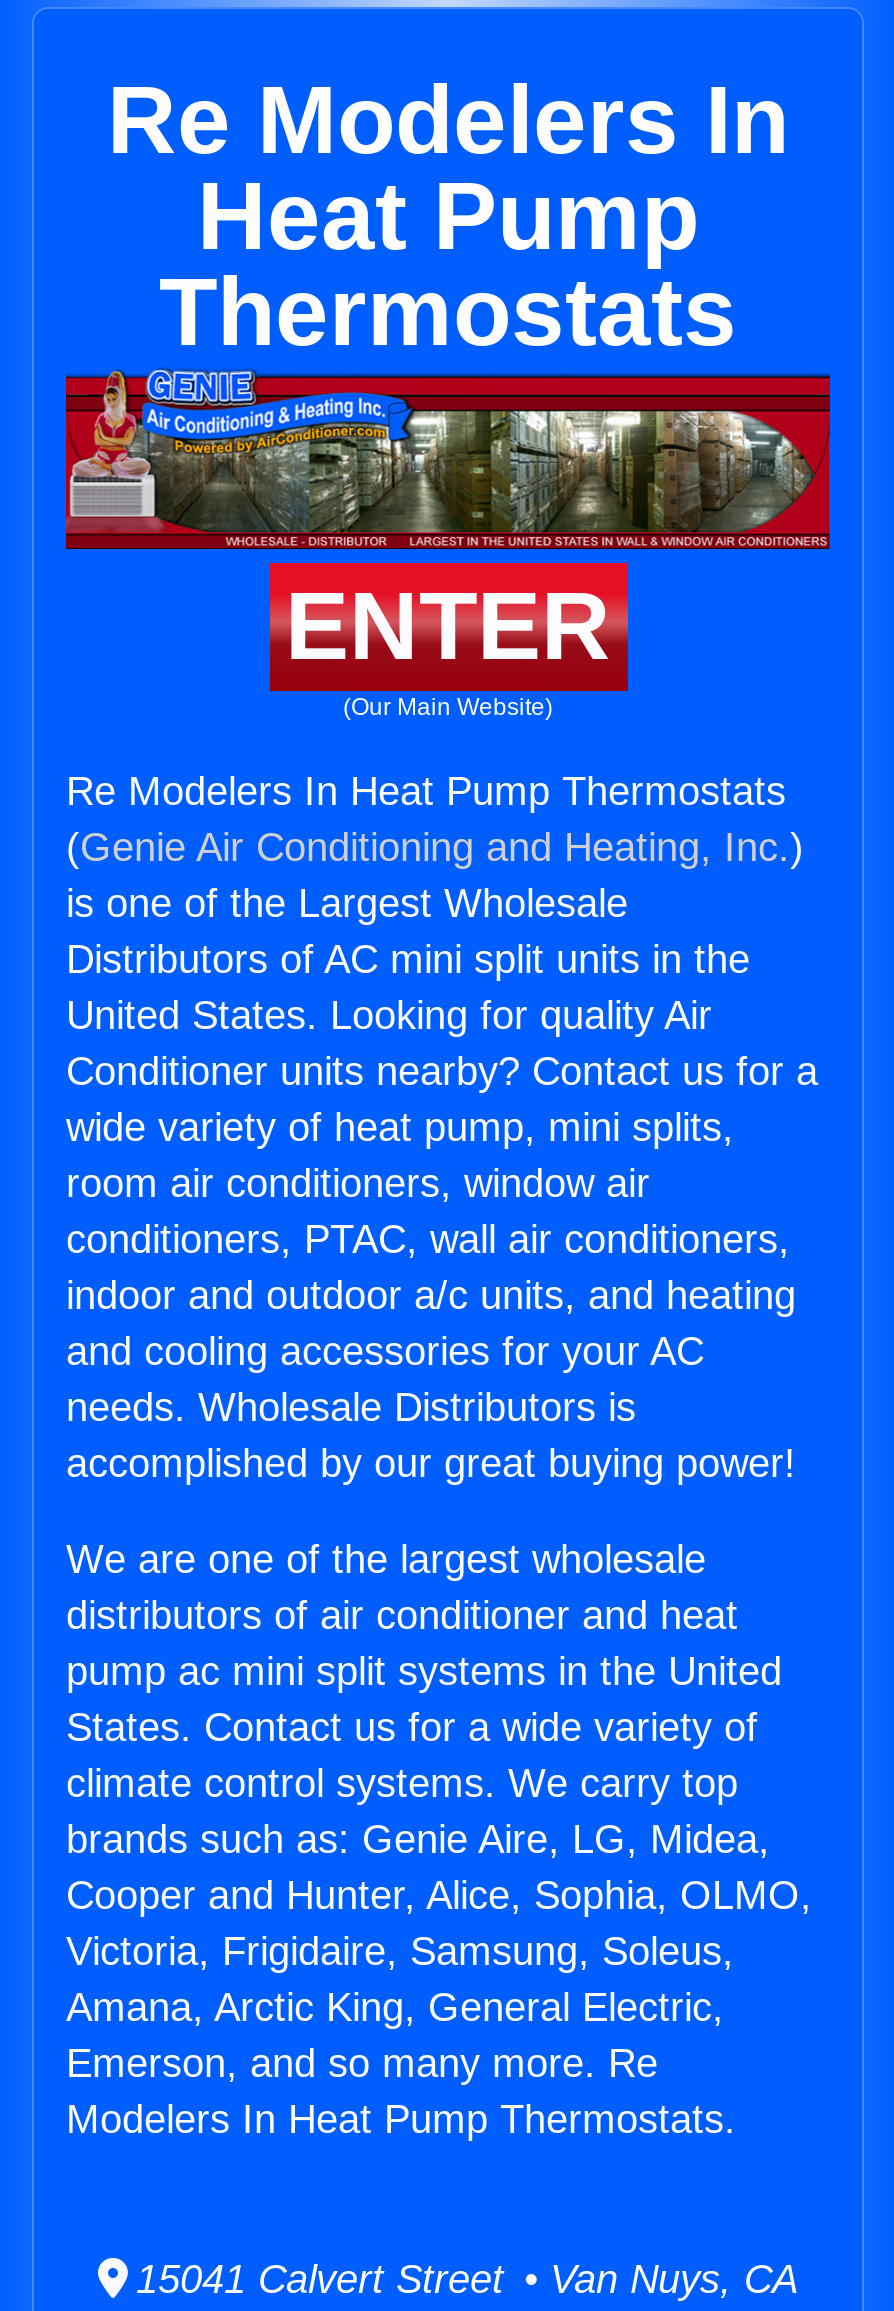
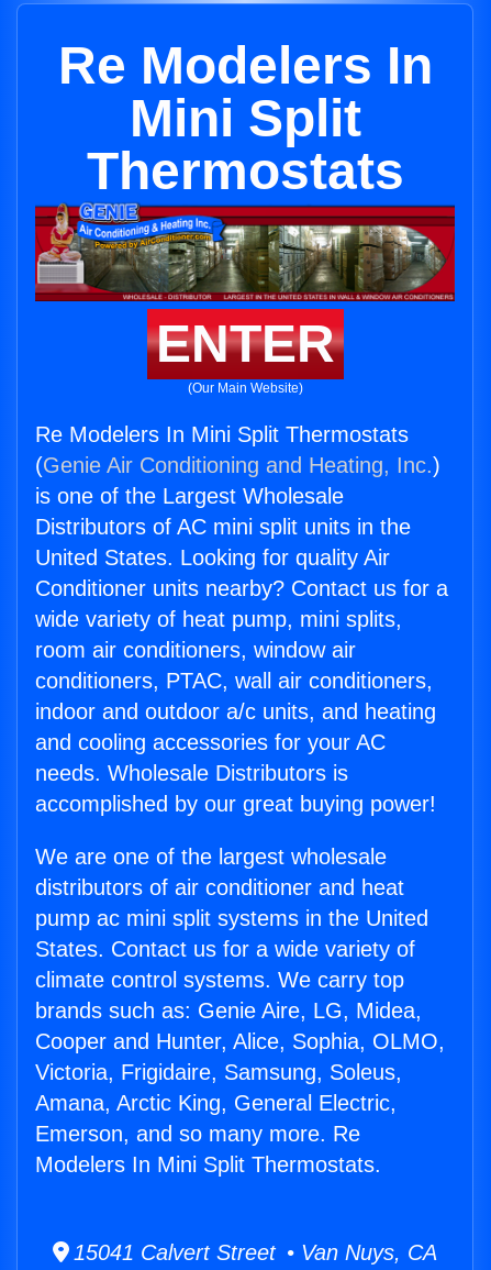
[197,163,699,269] Heat Pump -> [129,89,361,147] Mini Split
[66,769,786,813] Re Modelers In Heat Pump Thermostats -> [35,422,409,447] Re Modelers In Mini Split Thermostats
[66,2097,736,2141] Modelers In Heat Pump Thermostats. -> [35,1152,381,1177] Modelers In Mini Split Thermostats.

